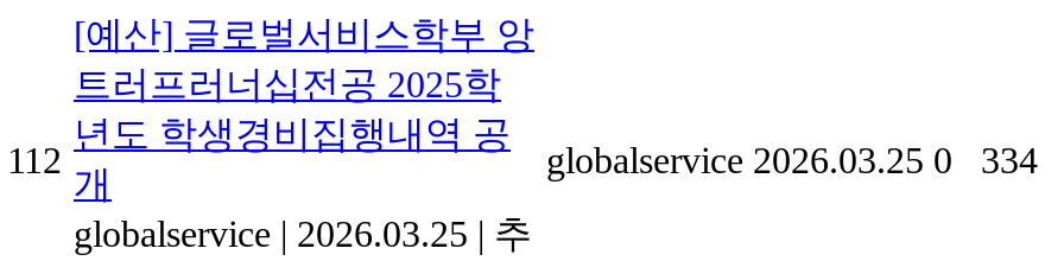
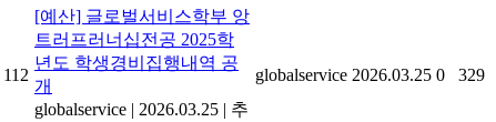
[546,140,1038,180] globalservice 2026.03.25 0 334 -> [255,65,485,84] globalservice 2026.03.25 0 329

